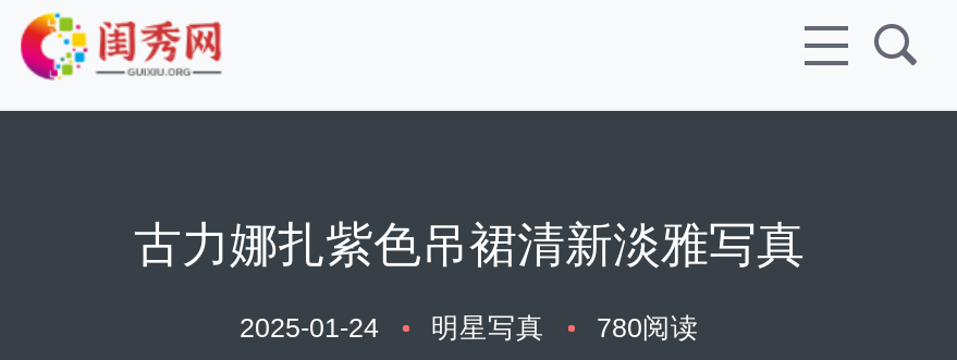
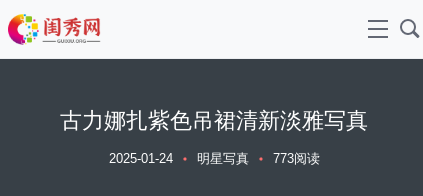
[240,313,699,343] 2025-01-24 明星写真 780阅读 -> [108,152,319,166] 2025-01-24 明星写真 773阅读

